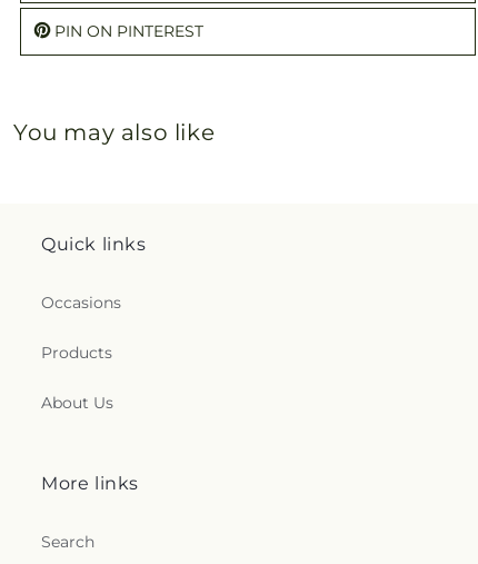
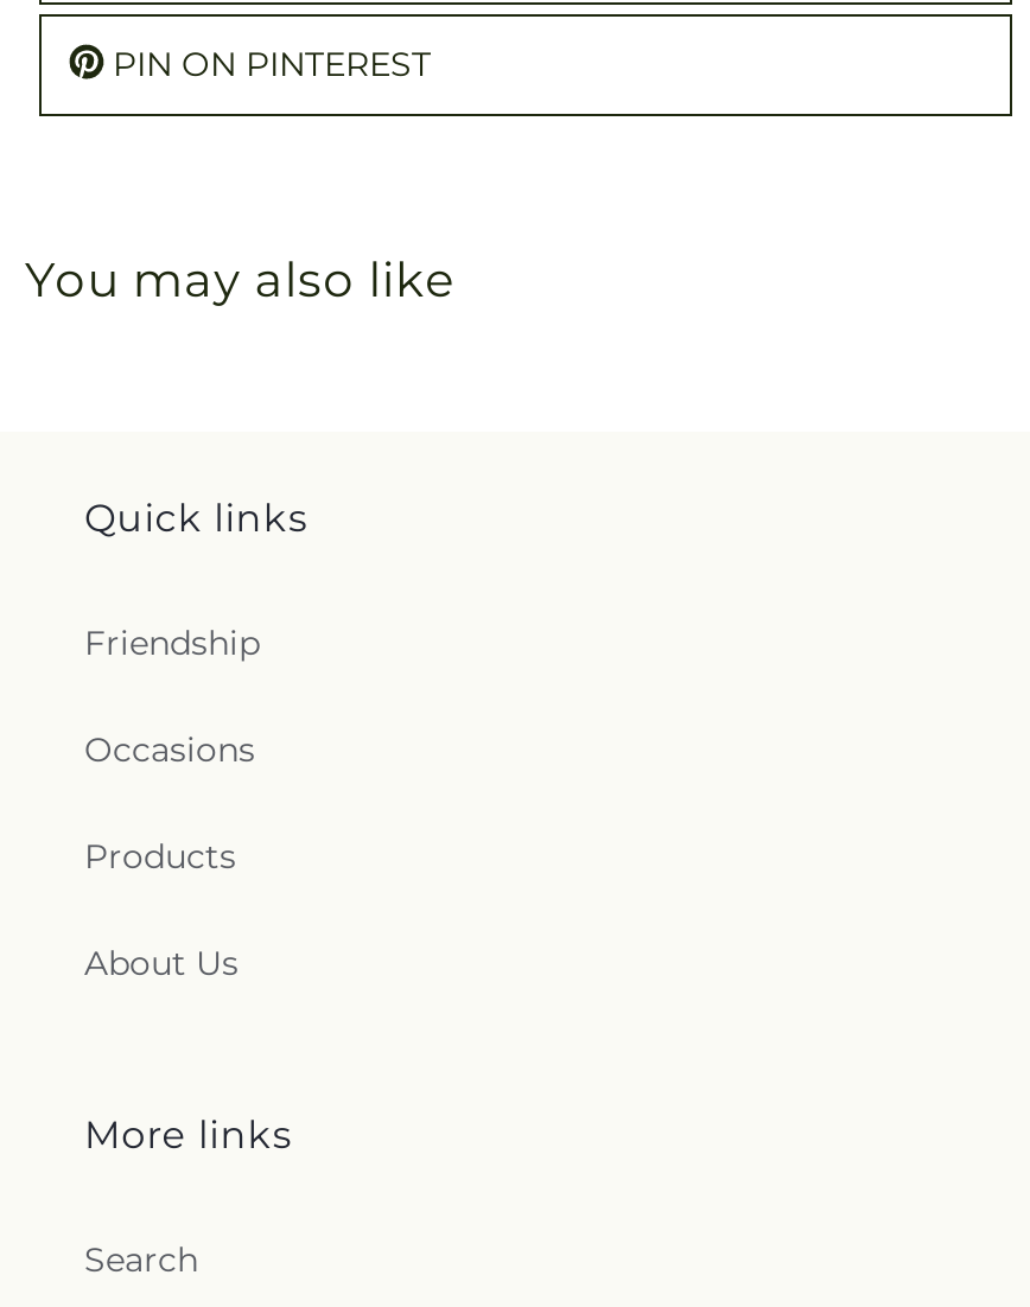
none -> [84,621,260,664] Friendship

